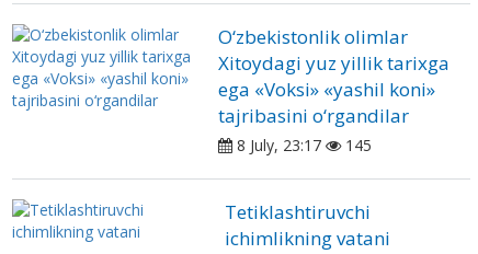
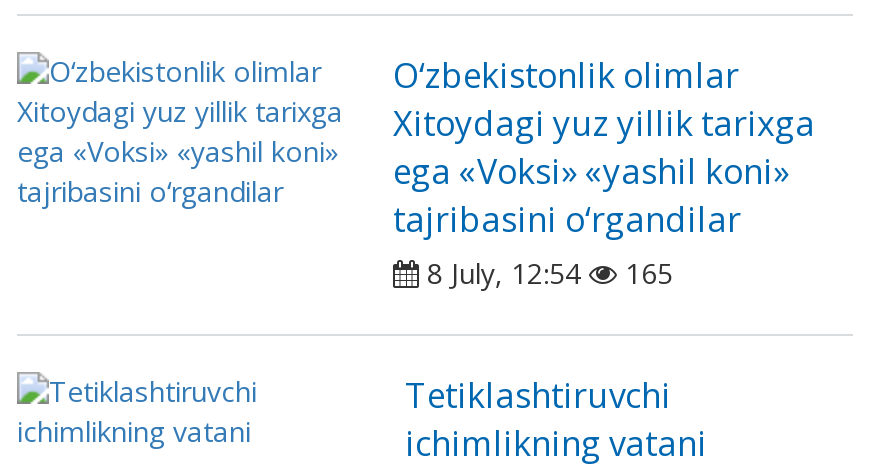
[232,135,326,155] 8 July, 23:17 -> [419,254,589,292] 8 July, 12:54
[341,135,372,155] 145 -> [617,254,673,292] 165

